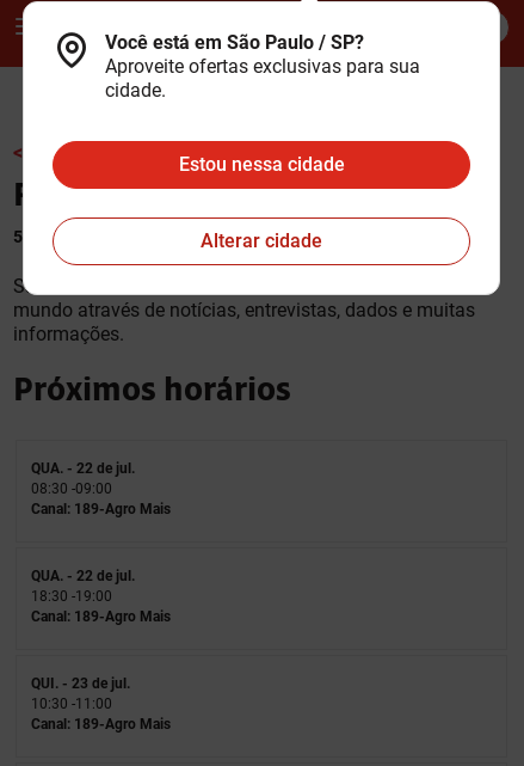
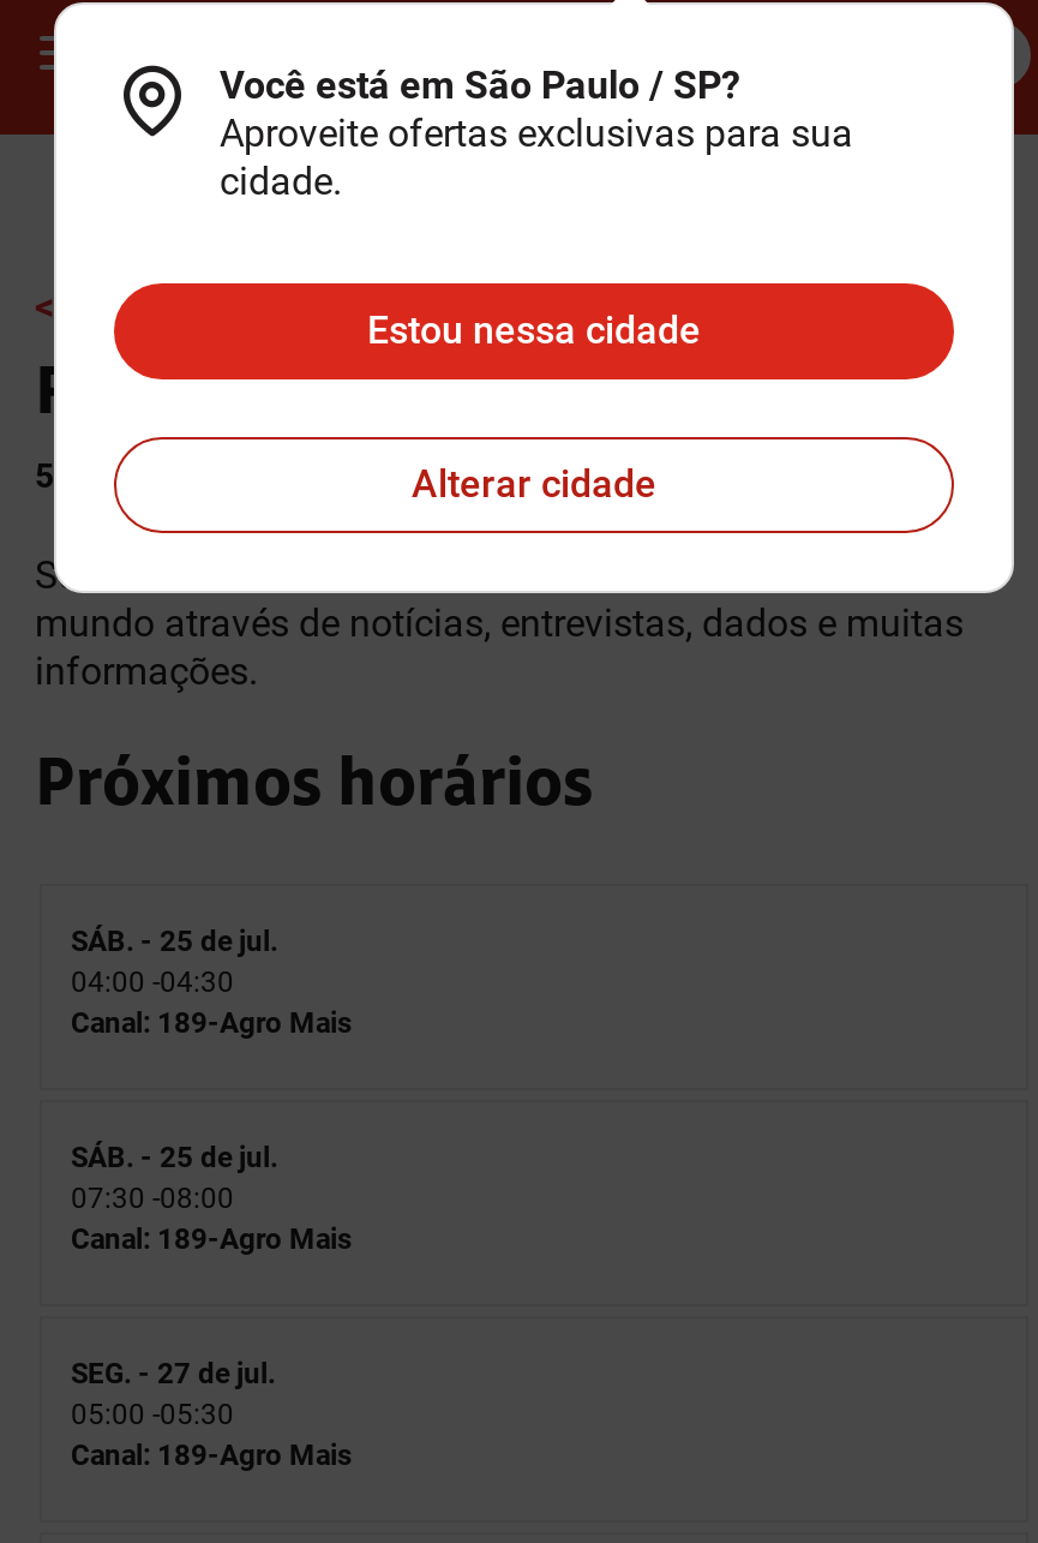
[31,460,135,477] QUA. - 22 de jul. -> [71,925,277,958] SÁB. - 25 de jul.
[31,480,112,497] 08:30 - 09:00 -> [71,965,234,999] 04:00 - 04:30
[31,568,135,584] QUA. - 22 de jul. -> [71,1141,277,1174] SÁB. - 25 de jul.
[31,588,112,605] 18:30 - 19:00 -> [71,1182,234,1215] 07:30 - 08:00
[31,675,130,692] QUI. - 23 de jul. -> [71,1357,275,1391] SEG. - 27 de jul.
[31,695,112,712] 10:30 - 11:00 -> [71,1398,234,1431] 05:00 - 05:30

